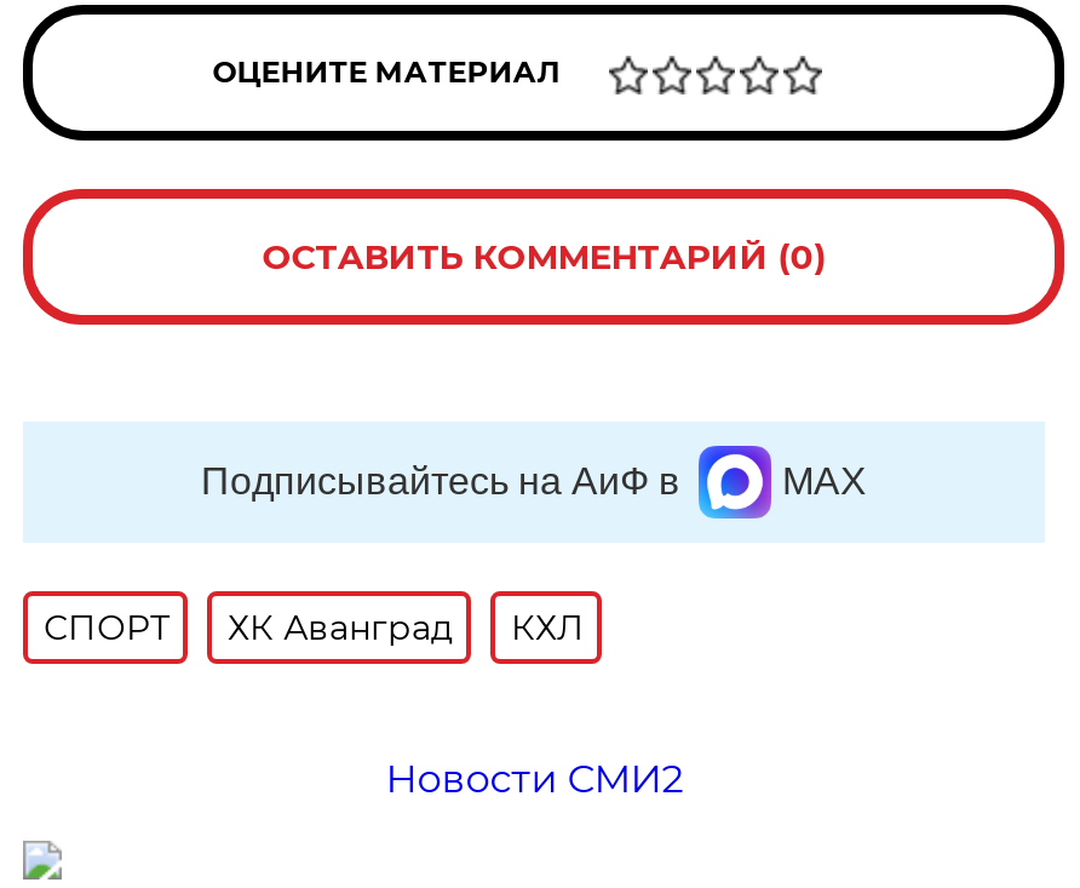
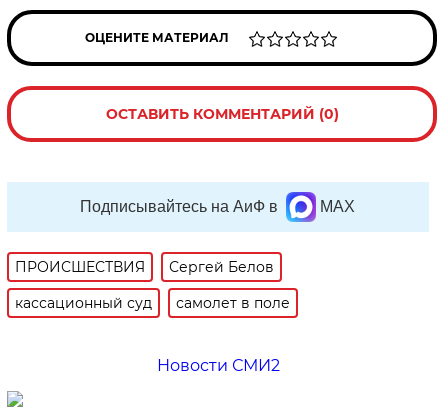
[43,605,583,649] СПОРТ | ХК Аванград | КХЛ -> [15,258,290,312] ПРОИСШЕСТВИЯ | Сергей Белов | кассационный суд | самолет в поле

